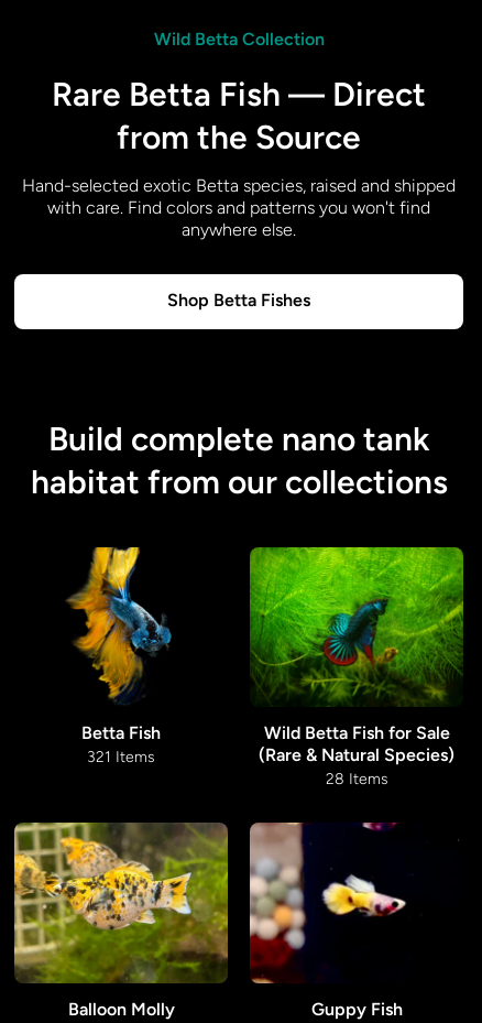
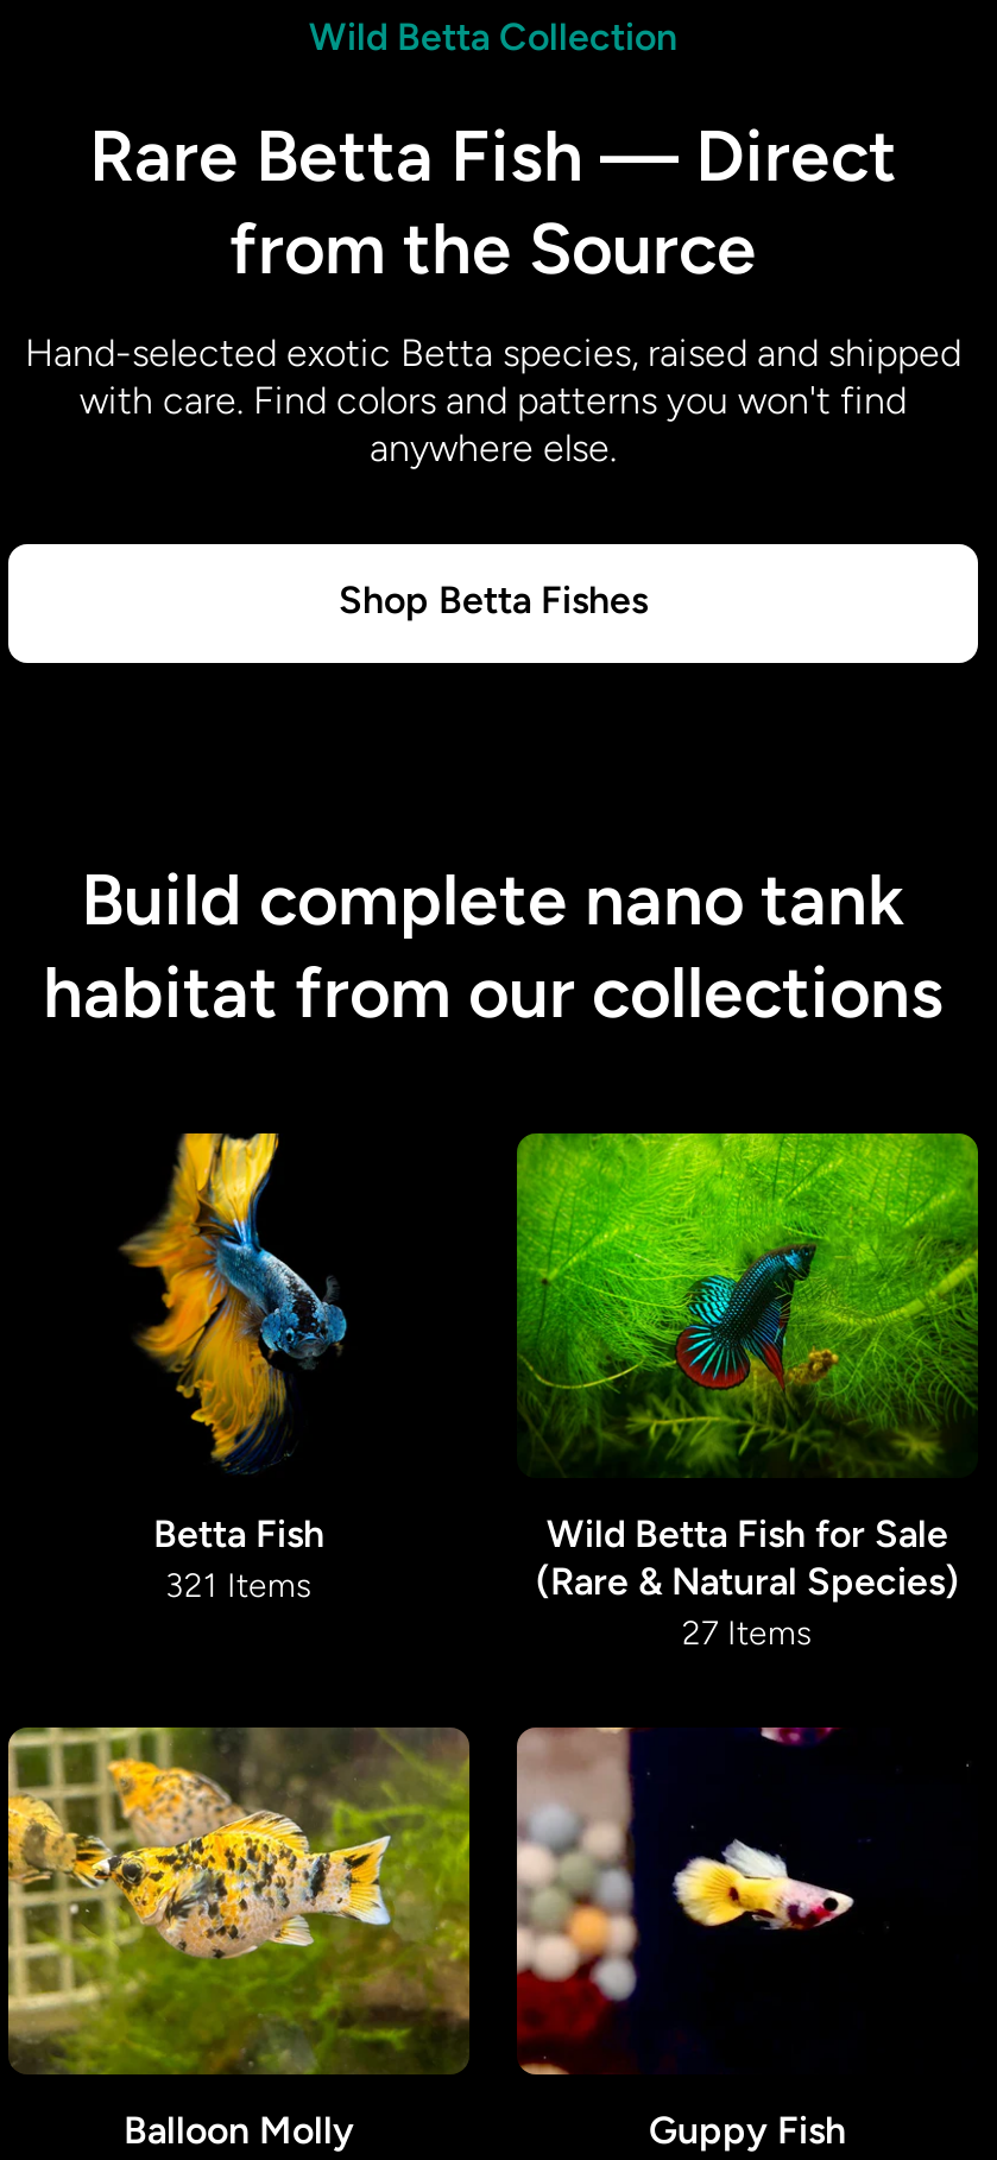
[325,770,388,789] 28 Items -> [682,1614,813,1654] 27 Items

